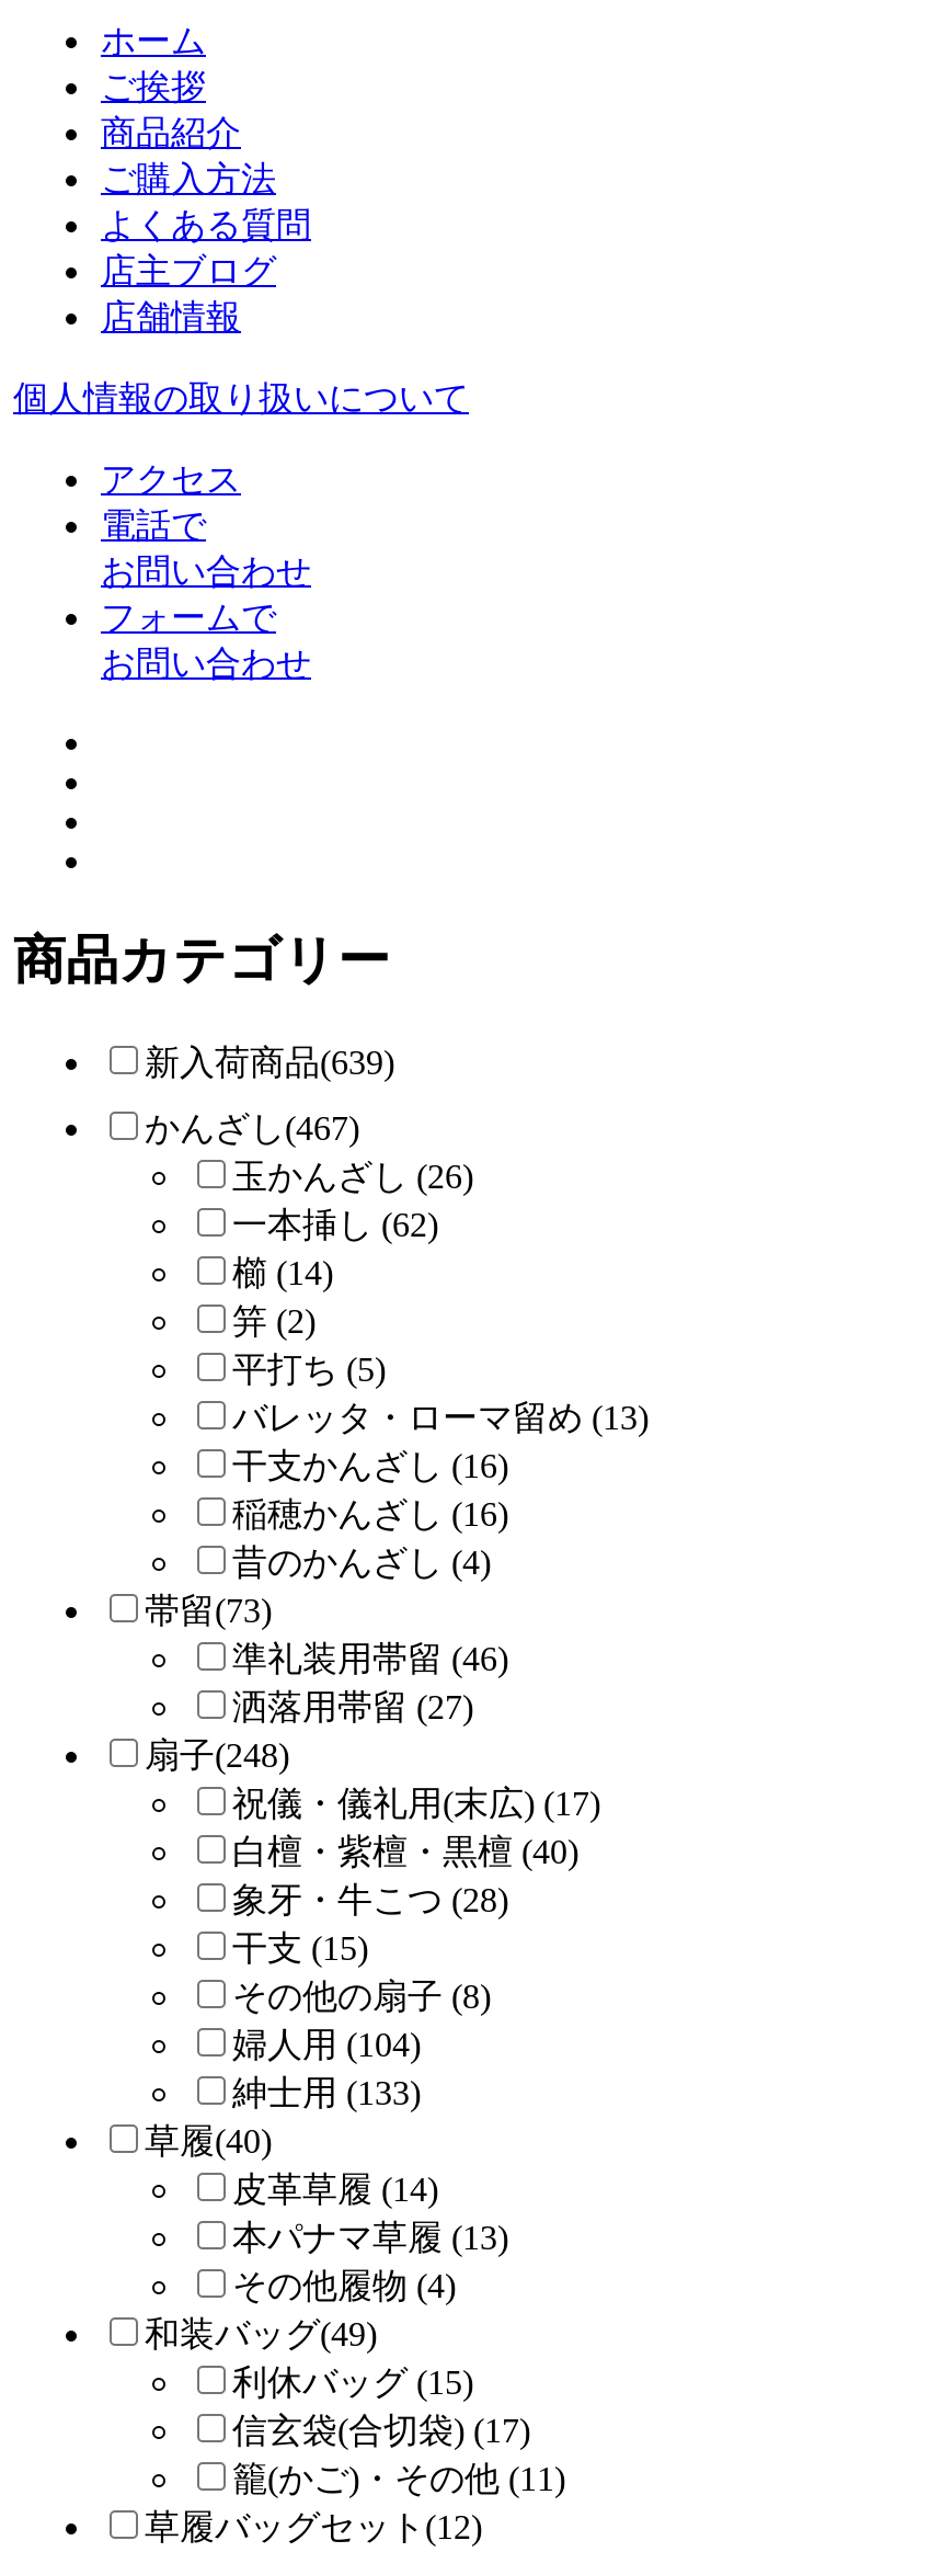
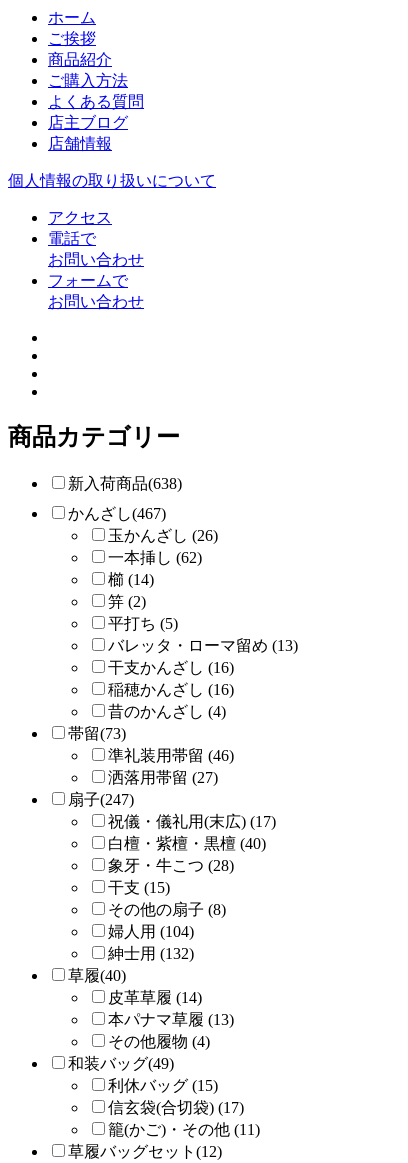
[145,1043,394,1080] 新入荷商品(639) -> [68,475,182,492] 新入荷商品(638)
[145,1736,289,1773] 扇子(248) -> [68,791,134,808] 扇子(247)
[232,2074,421,2111] 紳士用 (133) -> [108,945,194,962] 紳士用 (132)

